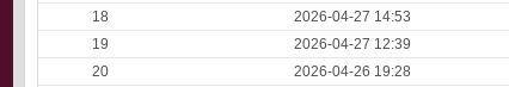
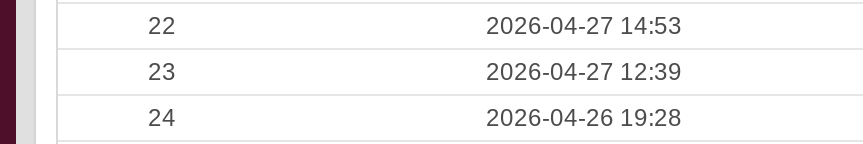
[92,8,109,25] 18 -> [148,12,176,40] 22
[92,36,109,52] 19 -> [148,58,176,86] 23
[92,63,109,80] 20 -> [148,104,176,132] 24

